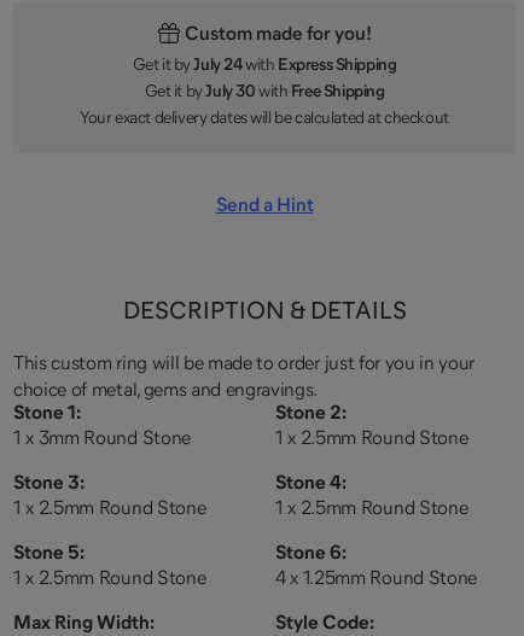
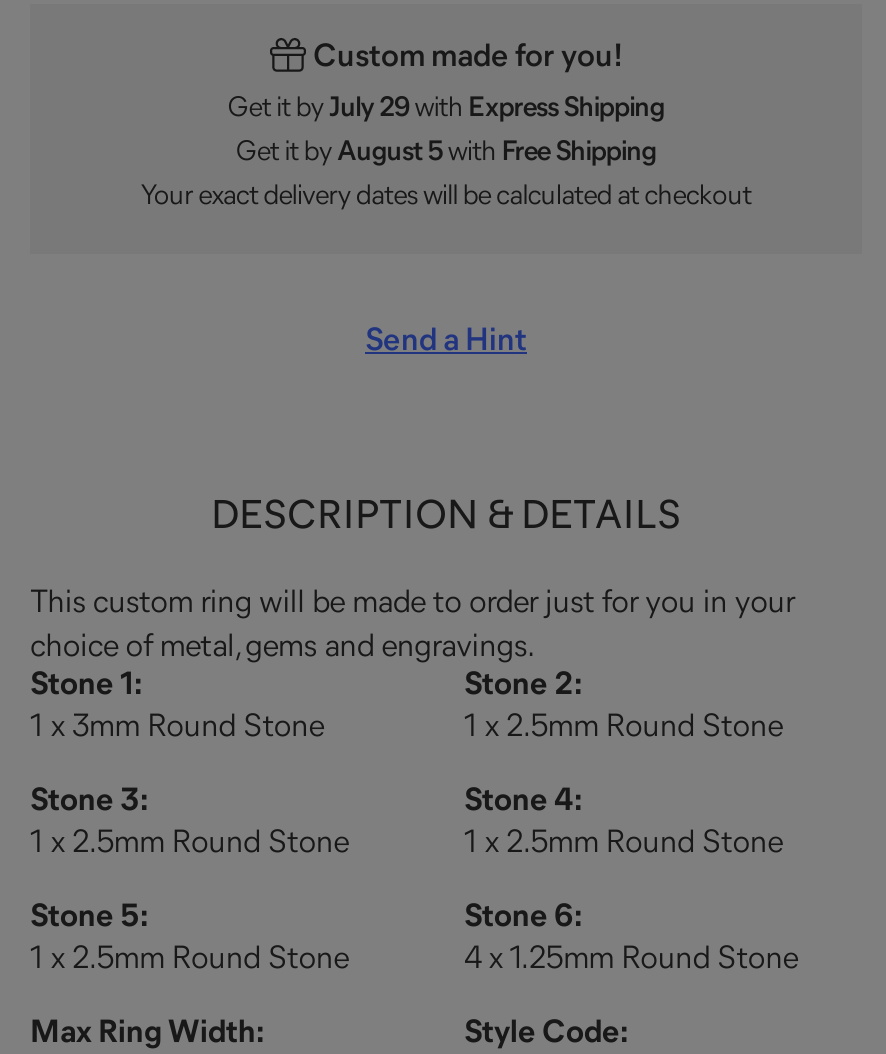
[132,56,396,73] Get it by July 24 with Express Shipping -> [227,93,665,121] Get it by July 29 with Express Shipping
[144,83,385,99] Get it by July 30 with Free Shipping -> [236,137,656,165] Get it by August 5 with Free Shipping

